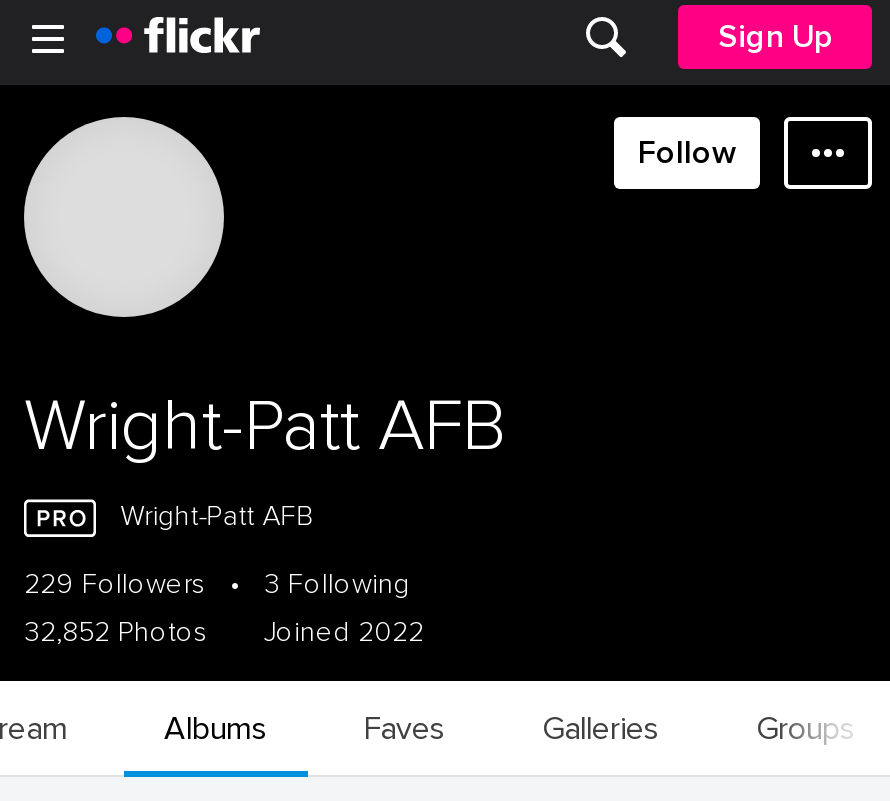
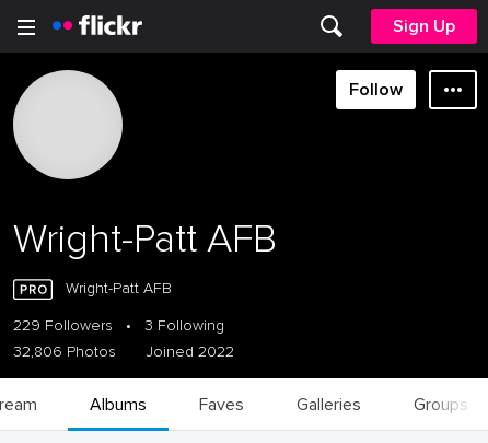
[24,615,424,649] 32,852 Photos Joined 2022 -> [13,342,234,361] 32,806 Photos Joined 2022

